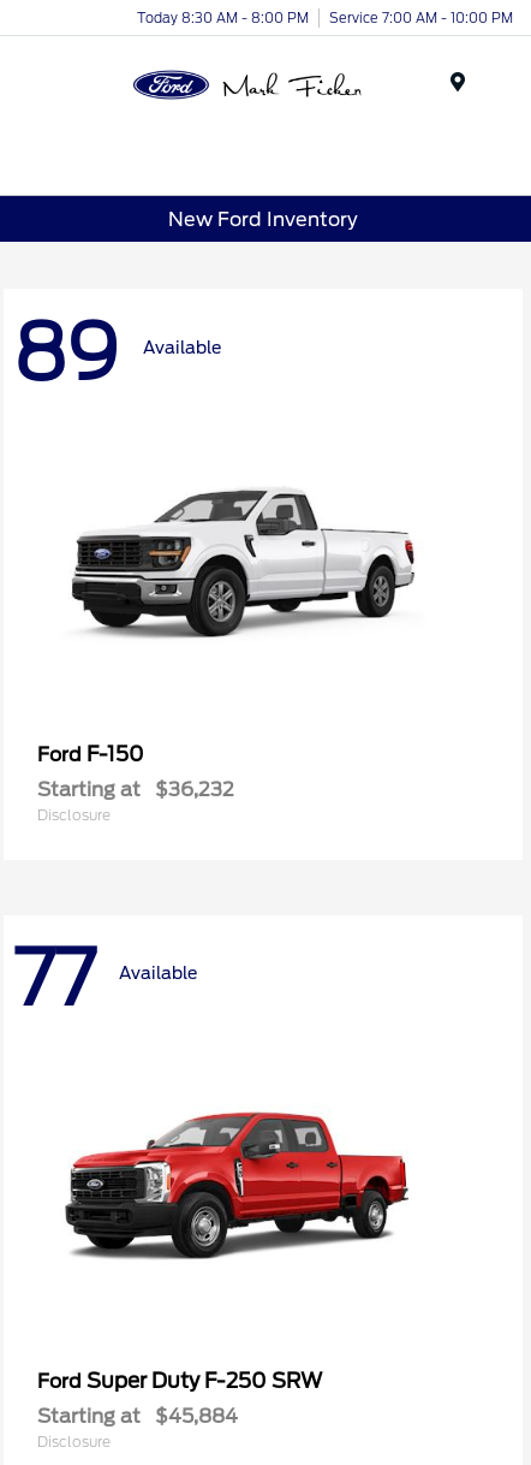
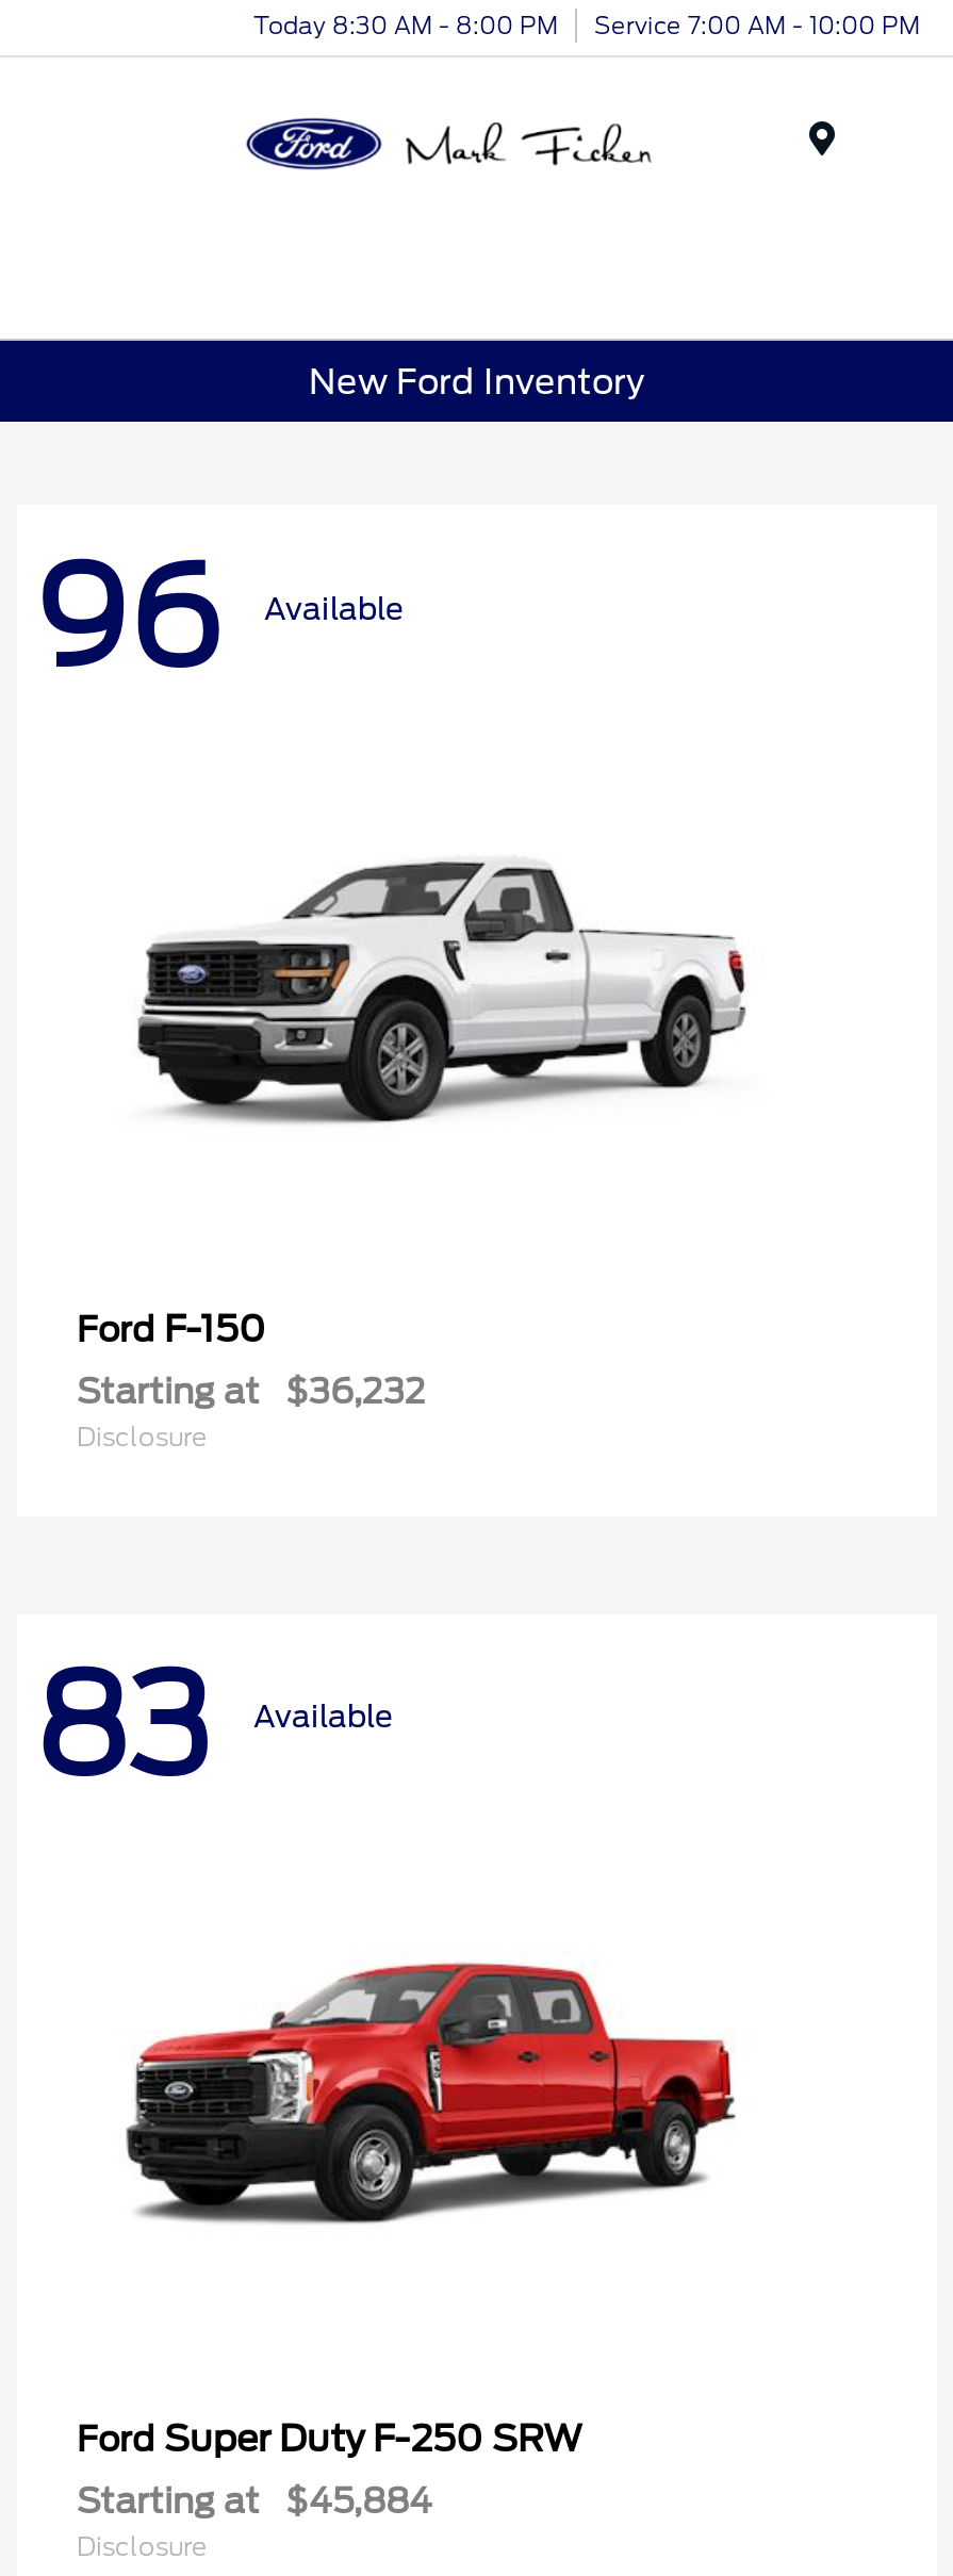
[13,306,221,398] 89 Available -> [34,536,402,698] 96 Available
[13,933,197,1024] 77 Available -> [34,1645,392,1807] 83 Available

